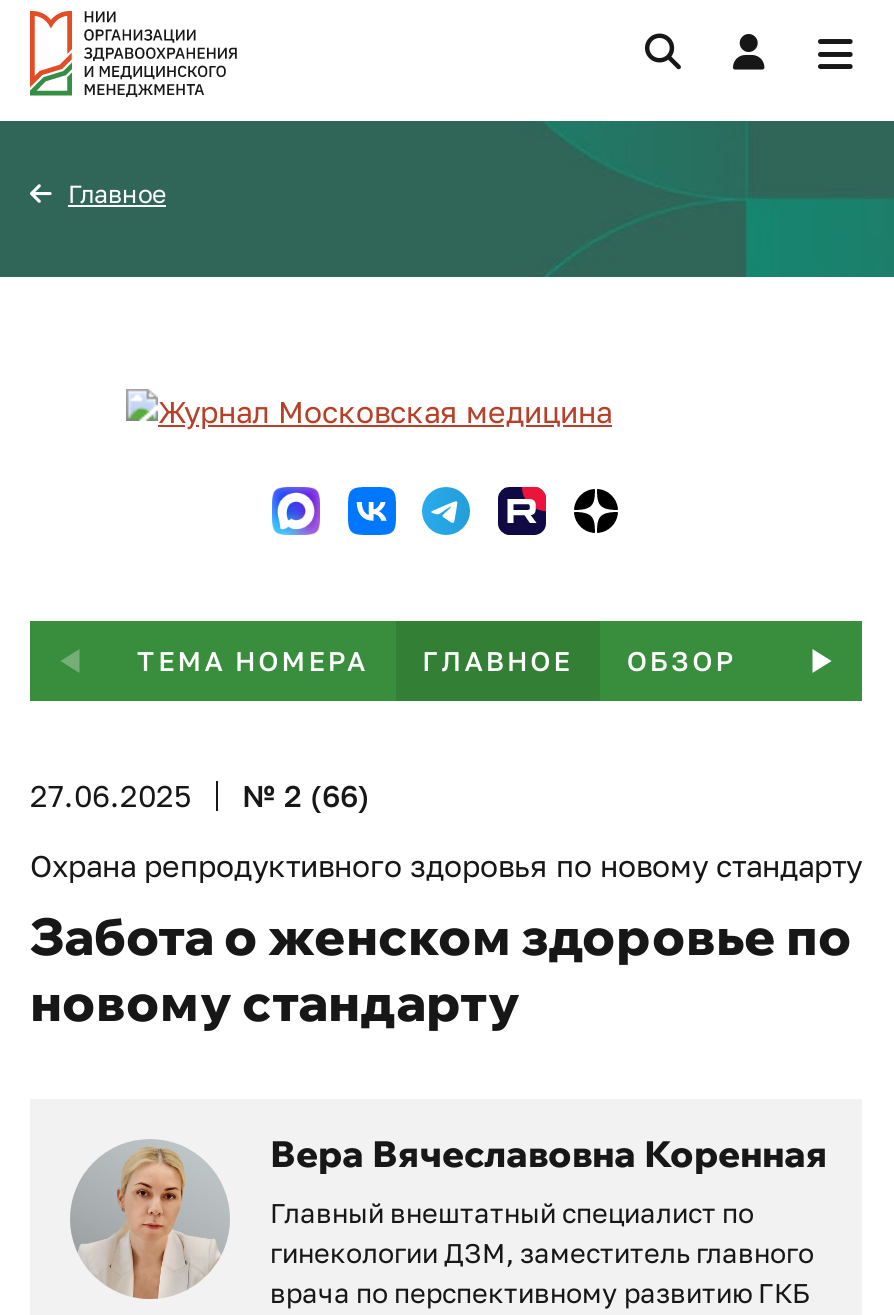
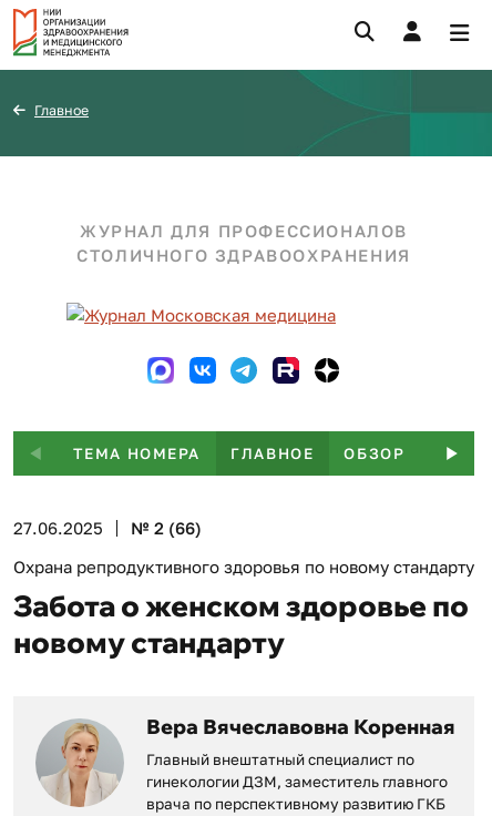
none -> [77,220,411,264] ЖУРНАЛ ДЛЯ ПРОФЕССИОНАЛОВ | СТОЛИЧНОГО ЗДРАВООХРАНЕНИЯ

